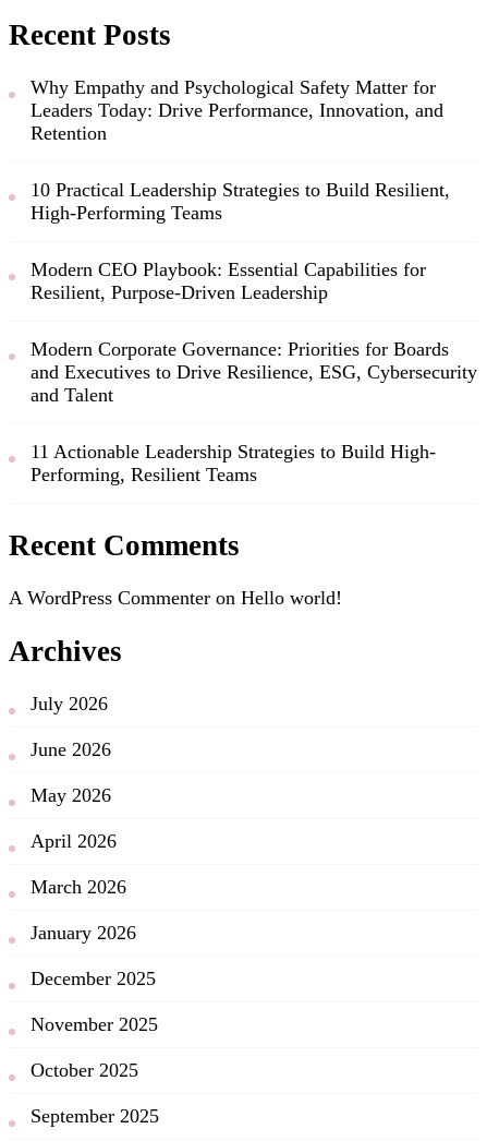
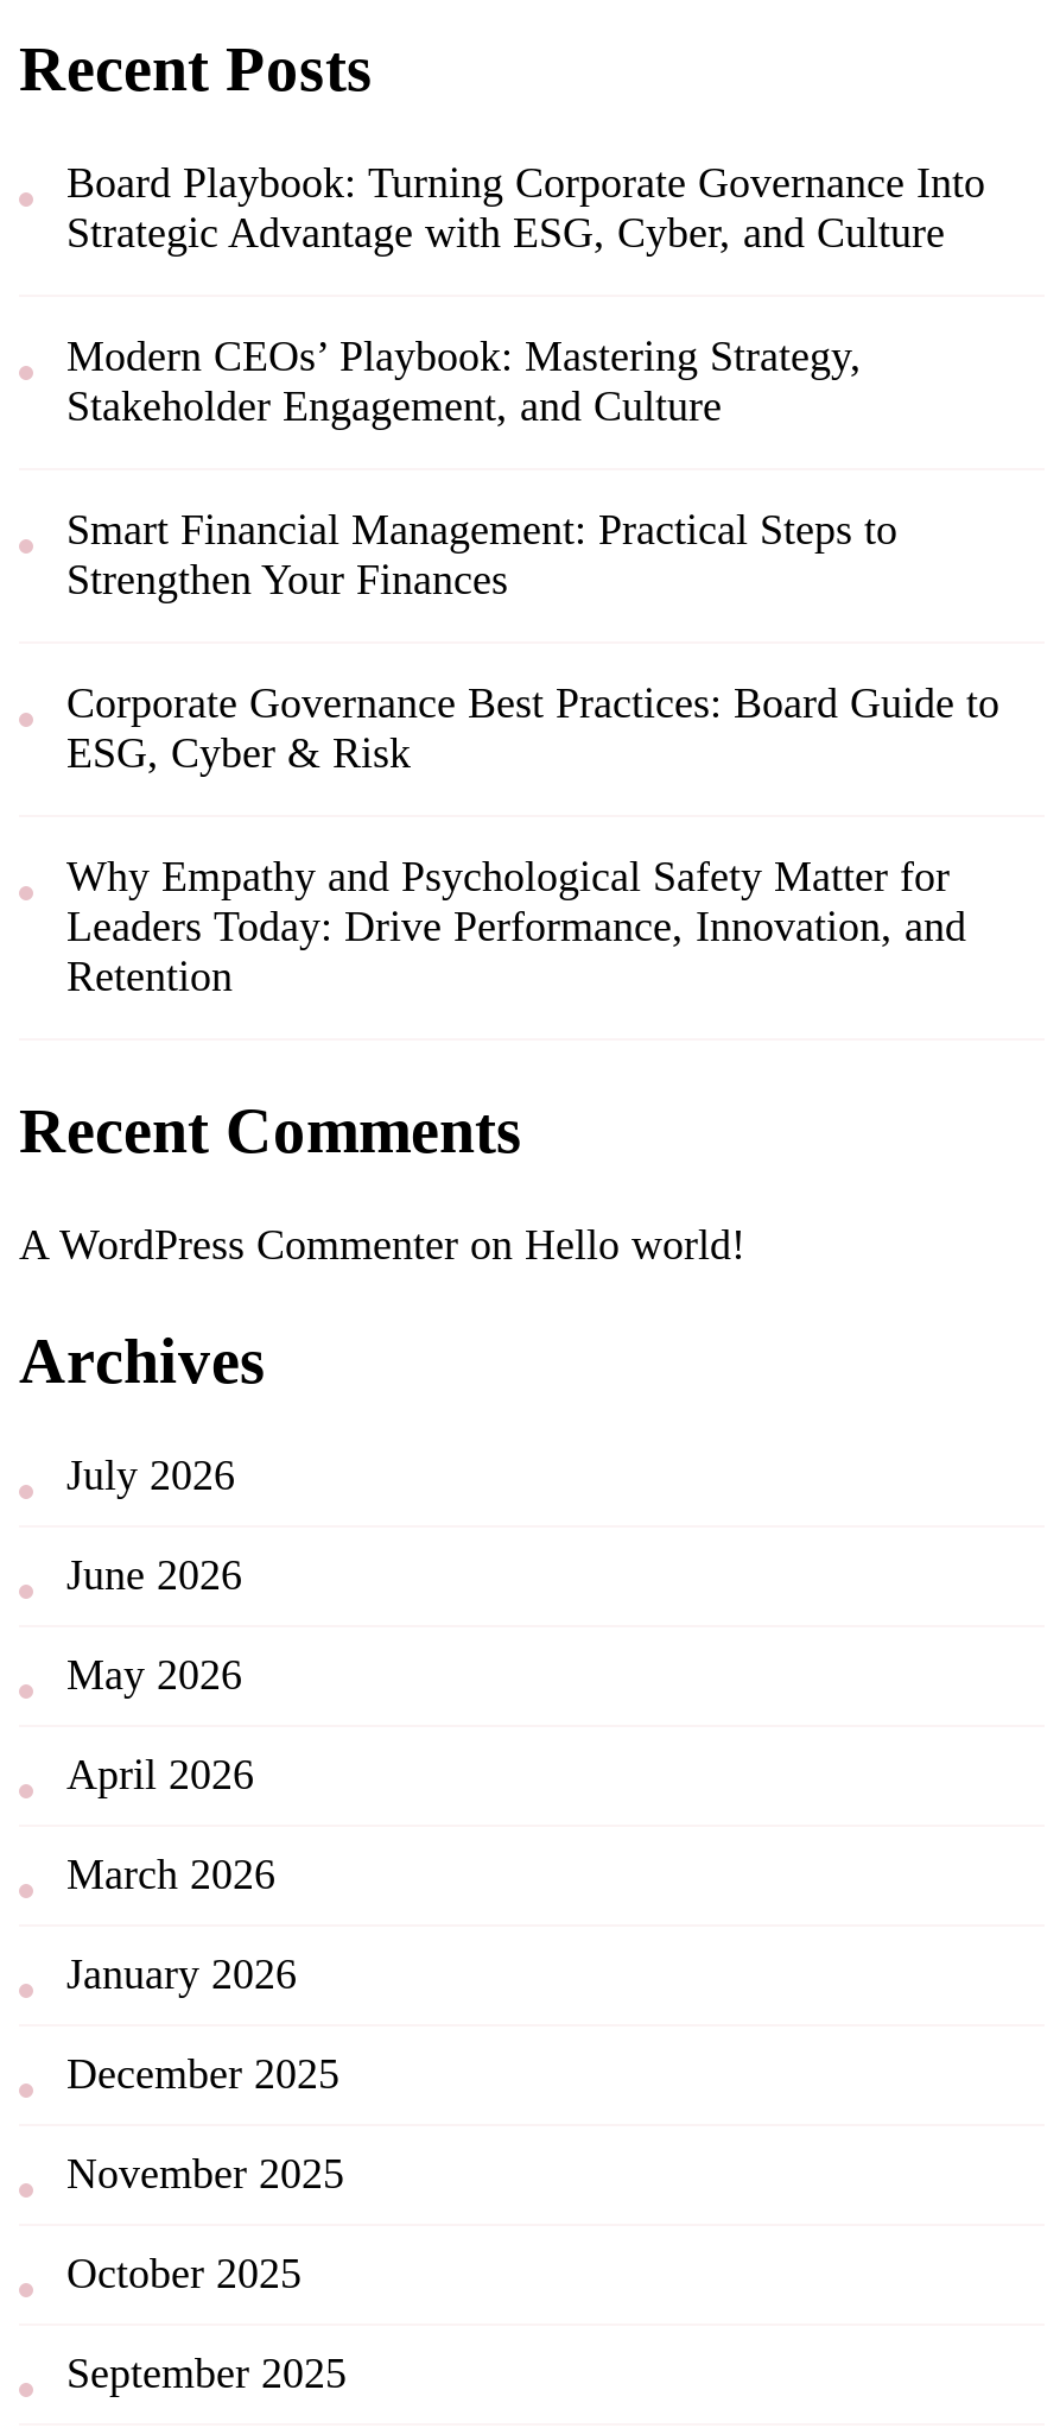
none -> [66,160,999,778] Board Playbook: Turning Corporate Governance Into | Strategic Advantage with ESG, Cyber, and Culture | Modern CEOs’ Playbook: Mastering Strategy, | Stakeholder Engagement, and Culture | Smart Financial Management: Practical Steps to | Strengthen Your Finances | Corporate Governance Best Practices: Board Guide to | ESG, Cyber & Risk
moved [31,77,443,144] -> [66,854,966,1001]: Why Empathy and Psychological Safety Matter for | Leaders Today: Drive Performance, Innovation, and | Retention
[31,179,477,486] 10 Practical Leadership Strategies to Build Resilient, | High-Performing Teams | Modern CEO Playbook: Essential Capabilities for | Resilient, Purpose-Driven Leadership | Modern Corporate Governance: Priorities for Boards | and Executives to Drive Resilience, ESG, Cybersecurity | and Talent | 11 Actionable Leadership Strategies to Build High- | Performing, Resilient Teams -> none

